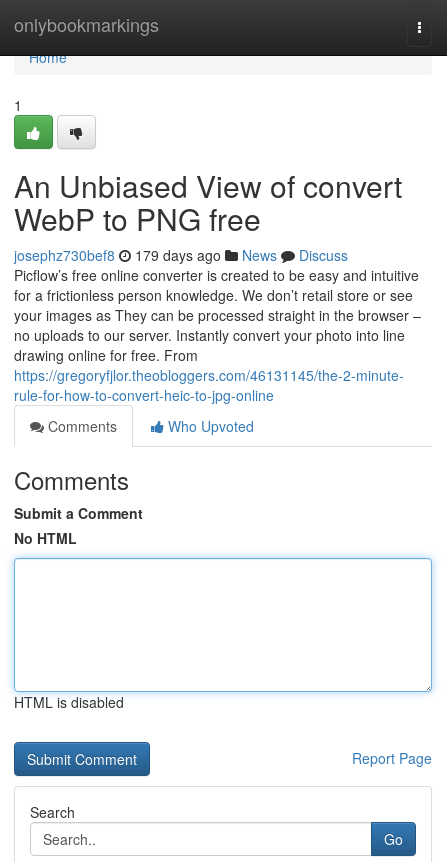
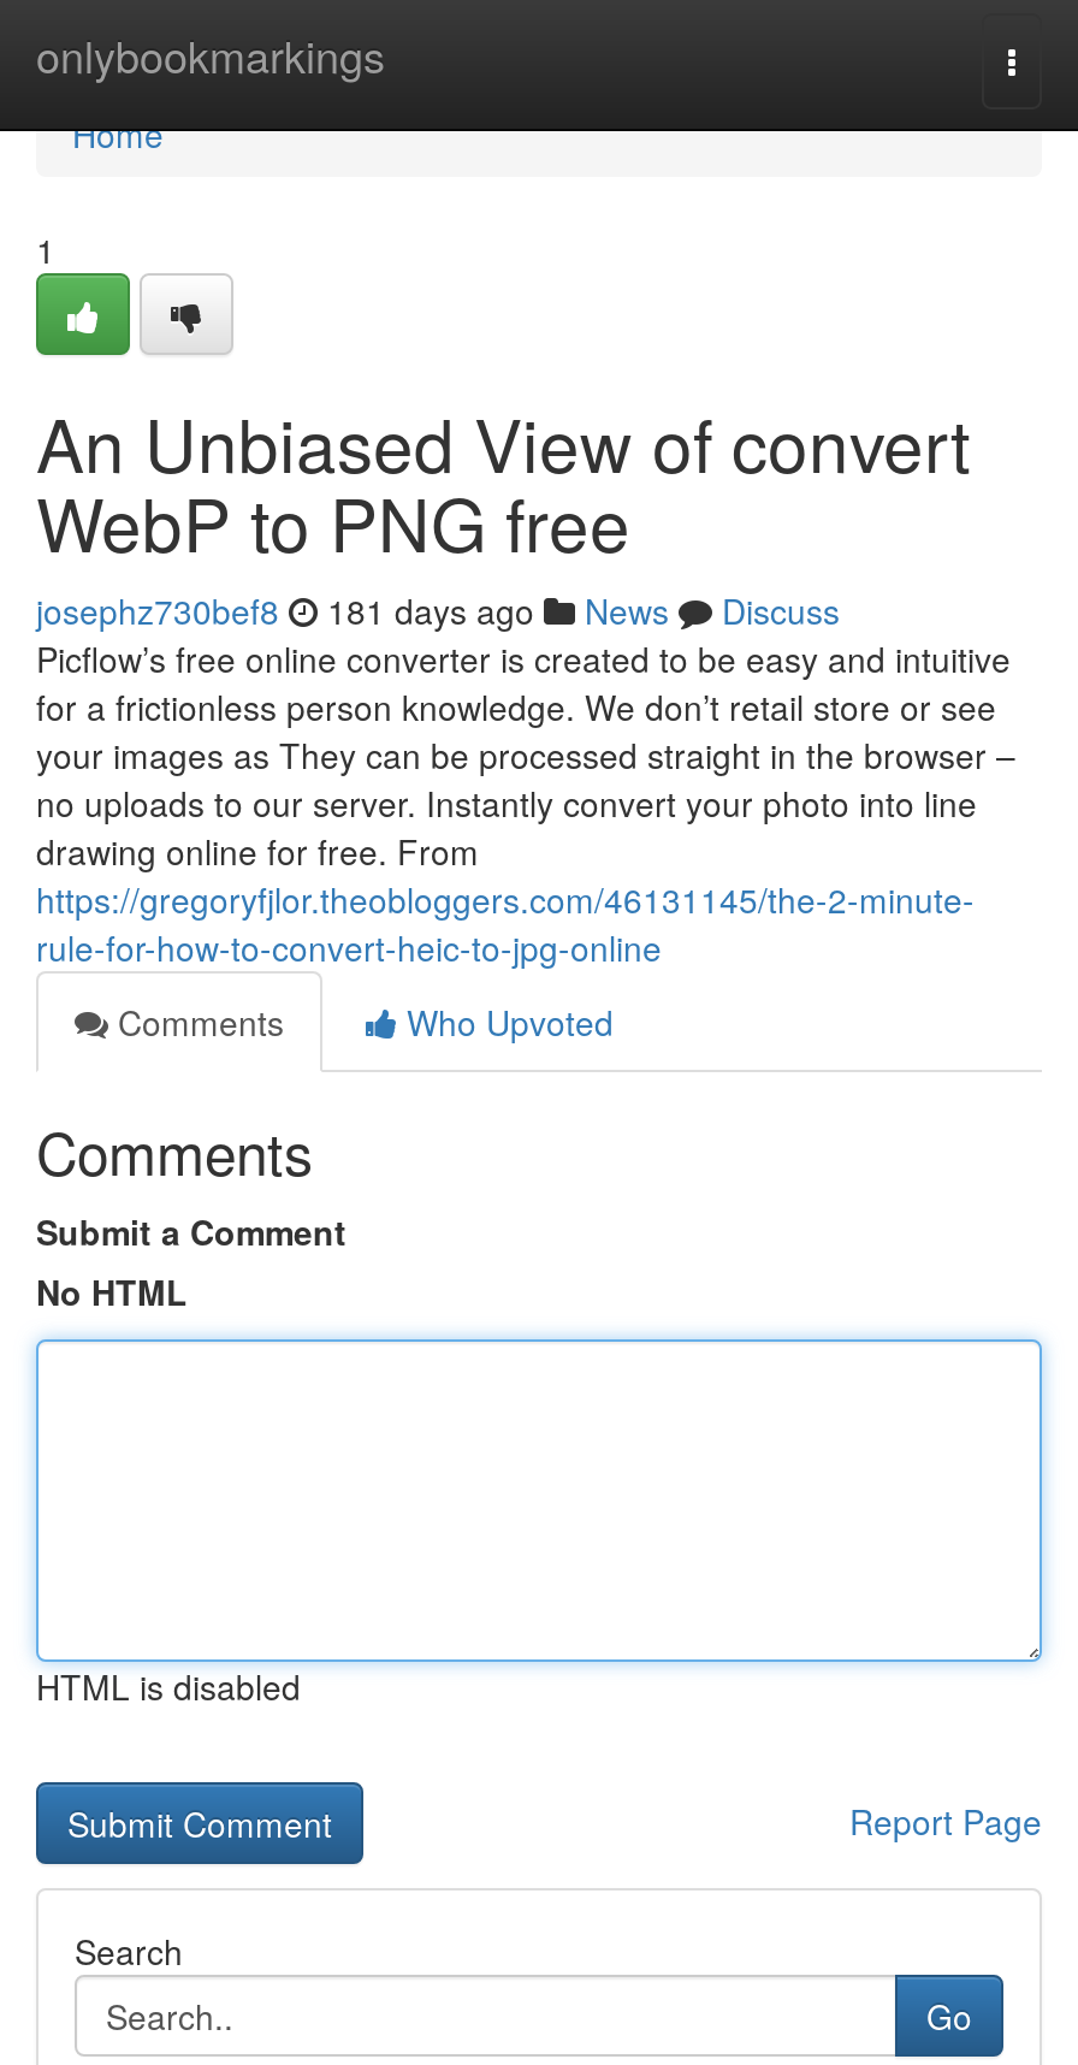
[14,245,348,265] josephz730bef8 179 days ago News Discuss -> [36,586,840,634] josephz730bef8 181 days ago News Discuss

